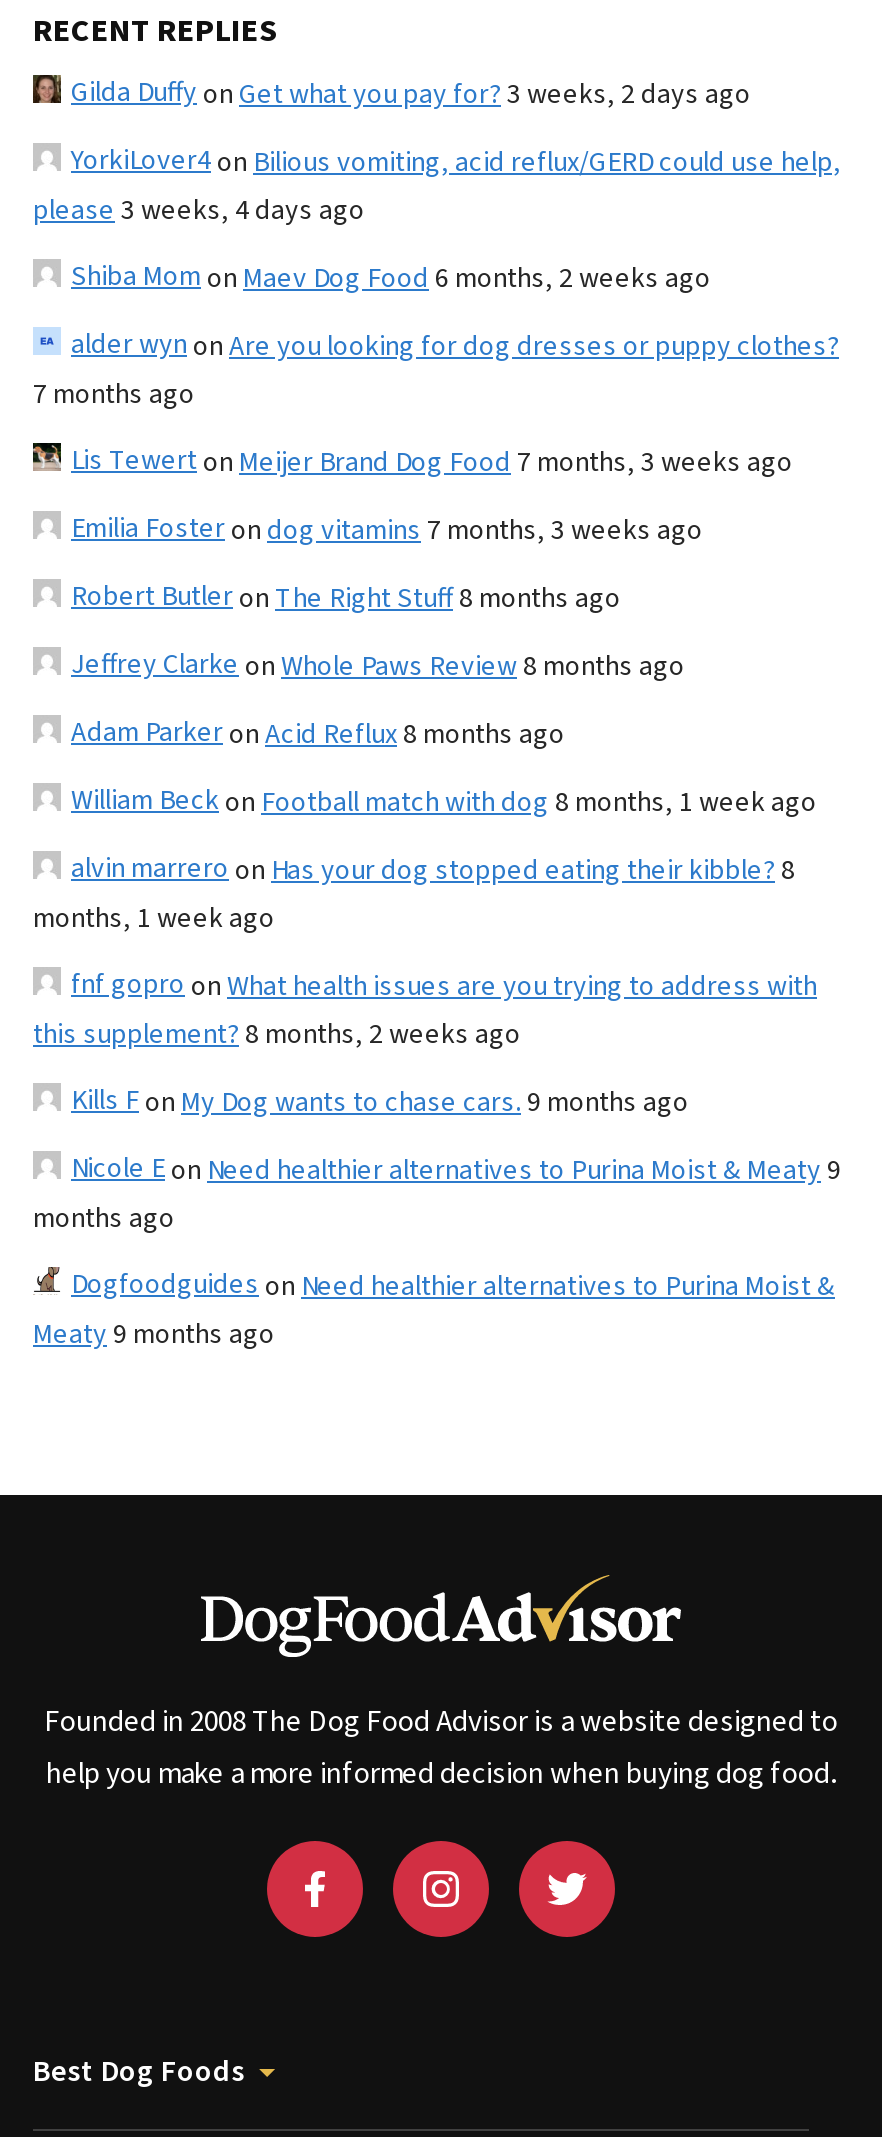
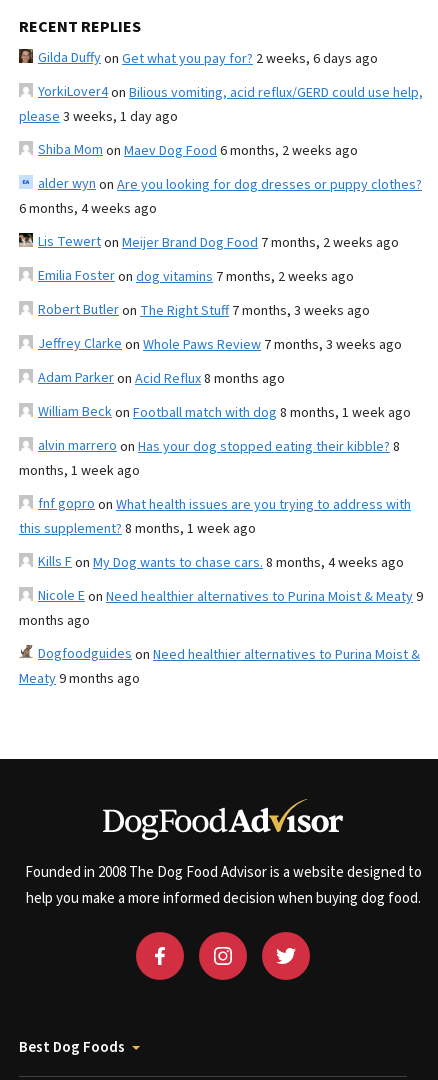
[71,72,751,114] Gilda Duffyon Get what you pay for? 3 weeks, 2 days ago -> [38,48,378,69] Gilda Duffyon Get what you pay for? 2 weeks, 6 days ago
[33,190,365,230] please 3 weeks, 4 days ago -> [19,107,178,127] please 3 weeks, 1 day ago
[33,374,195,414] 7 months ago -> [19,199,157,219] 6 months, 4 weeks ago
[71,440,793,482] Lis Tewerton Meijer Brand Dog Food 7 months, 3 weeks ago -> [38,232,399,253] Lis Tewerton Meijer Brand Dog Food 7 months, 2 weeks ago
[71,508,703,550] Emilia Fosteron dog vitamins 7 months, 3 weeks ago -> [38,266,354,287] Emilia Fosteron dog vitamins 7 months, 2 weeks ago
[71,576,621,618] Robert Butleron The Right Stuff 8 months ago -> [38,300,370,321] Robert Butleron The Right Stuff 7 months, 3 weeks ago
[71,644,685,686] Jeffrey Clarkeon Whole Paws Review 8 months ago -> [38,334,402,355] Jeffrey Clarkeon Whole Paws Review 7 months, 3 weeks ago
[33,1014,521,1054] this supplement? 8 months, 2 weeks ago -> [19,519,256,539] this supplement? 8 months, 1 week ago
[71,1080,689,1122] Kills Fon My Dog wants to chase cars. 9 months ago -> [38,552,404,573] Kills Fon My Dog wants to chase cars. 8 months, 4 weeks ago

